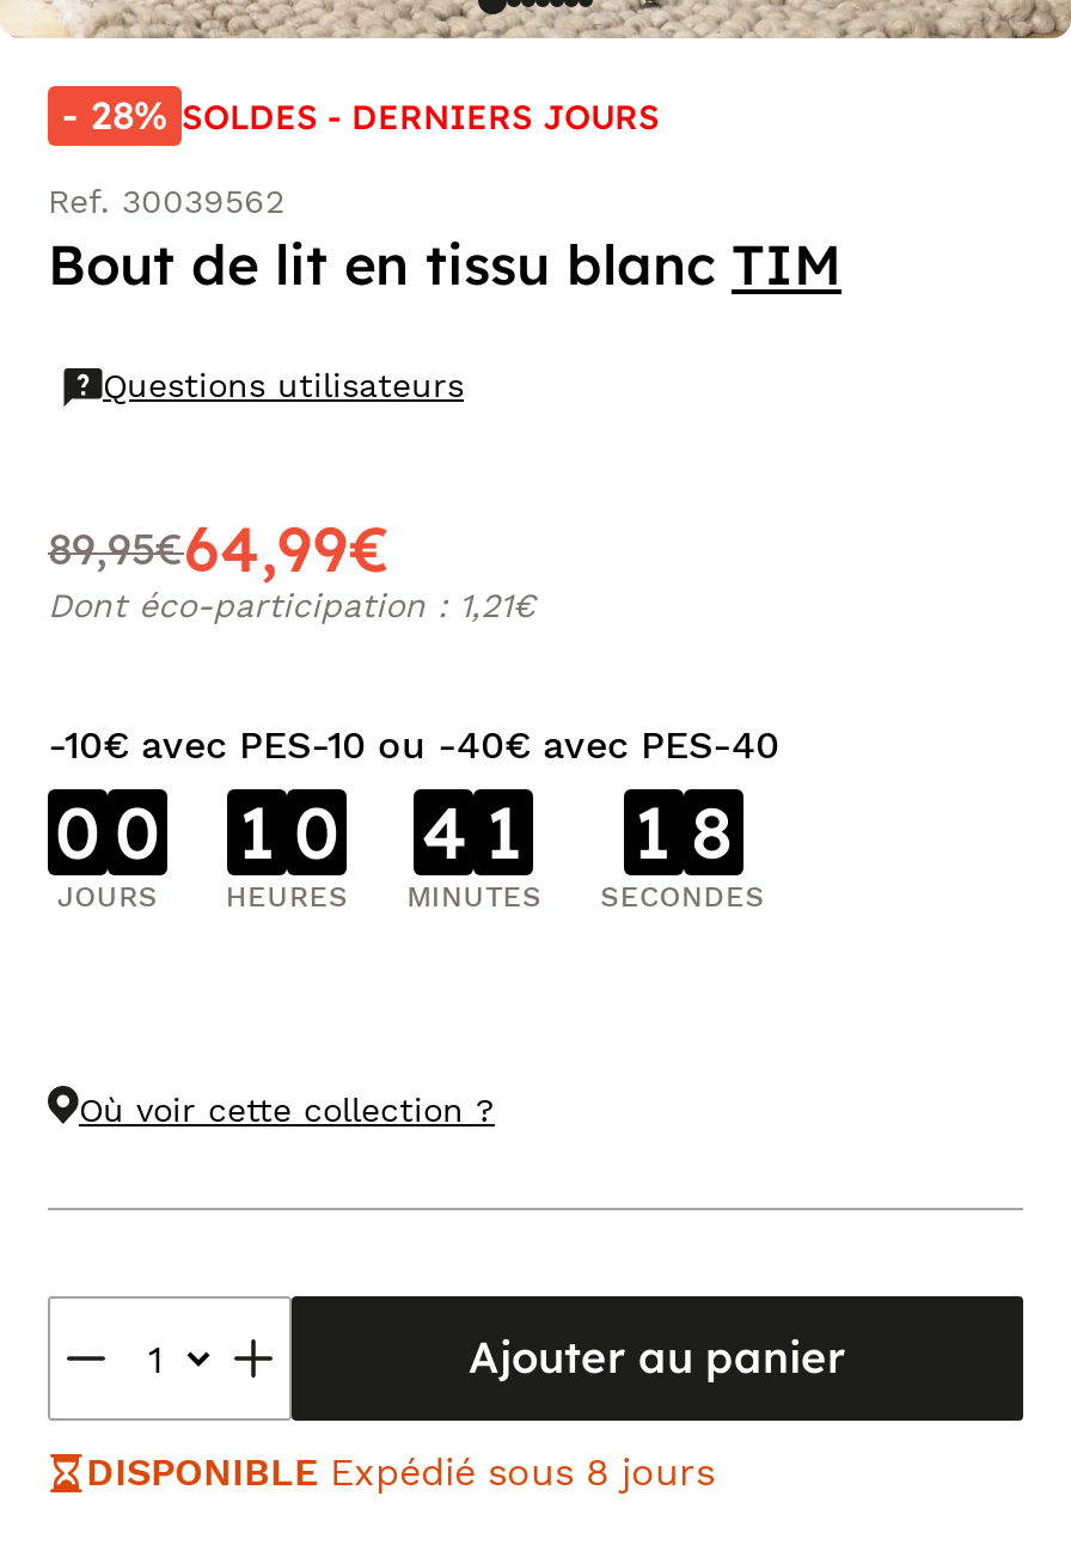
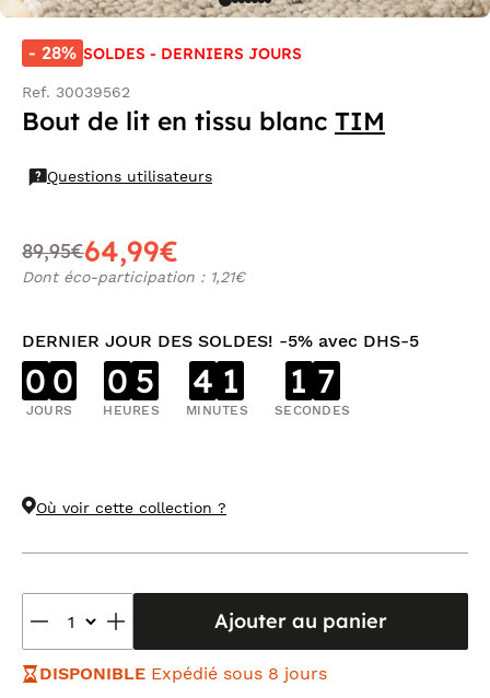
[48,722,779,768] -10€ avec PES-10 ou -40€ avec PES-40 -> [22,330,419,351] DERNIER JOUR DES SOLDES! -5% avec DHS-5
[238,787,339,878] 1 0 -> [107,360,154,402] 0 5

